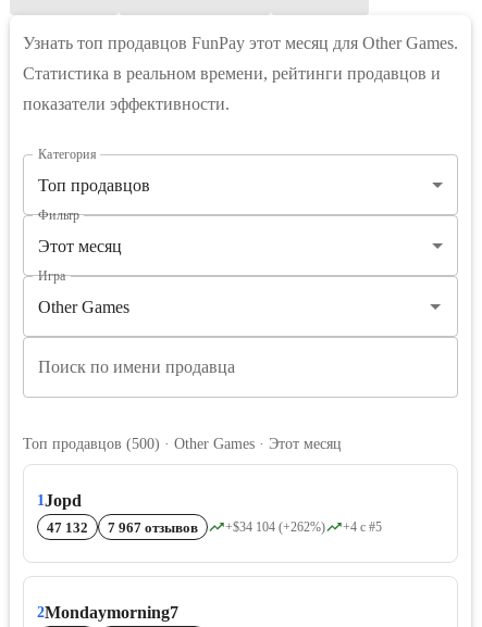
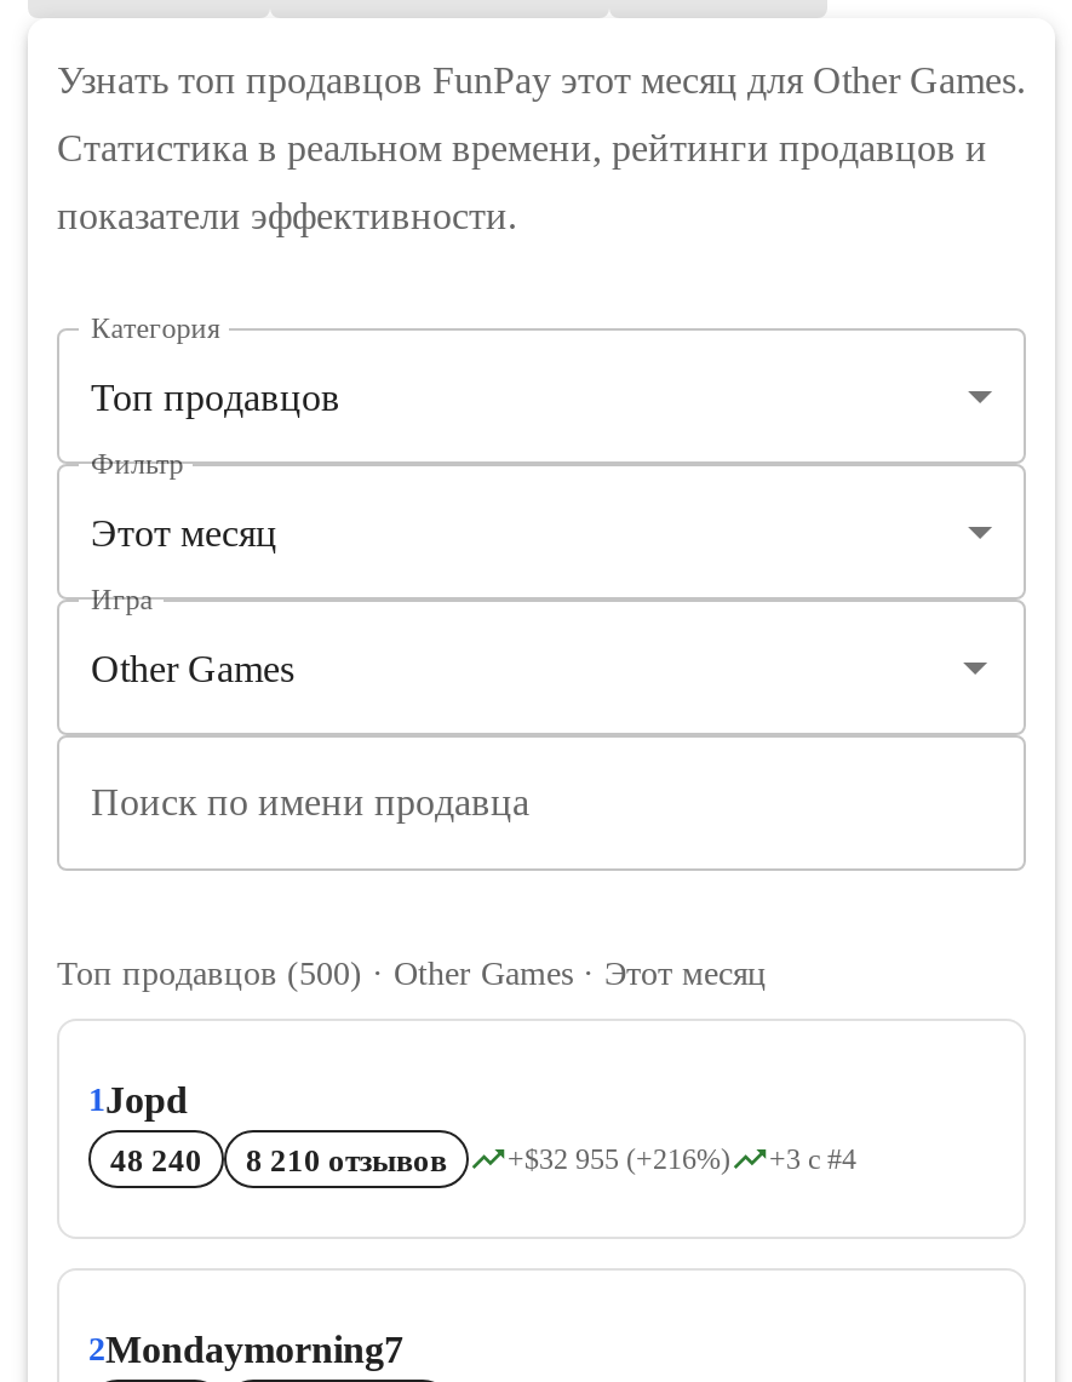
[47,519,88,535] 47 132 -> [110,1141,202,1177] 48 240
[108,519,198,535] 7 967 отзывов -> [246,1141,447,1177] 8 210 отзывов
[225,519,325,534] +$34 104 (+262%) -> [508,1141,730,1175] +$32 955 (+216%)
[343,519,382,534] +4 с #5 -> [769,1141,856,1175] +3 с #4

